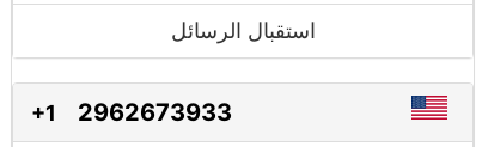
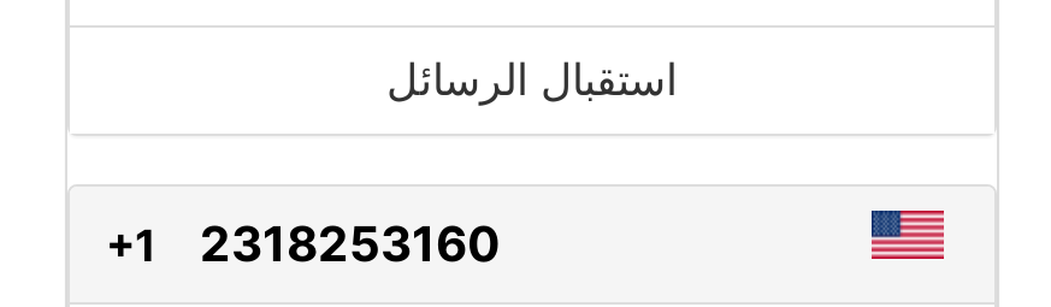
[31,98,232,127] +1 2962673933 -> [106,216,501,274] +1 2318253160

